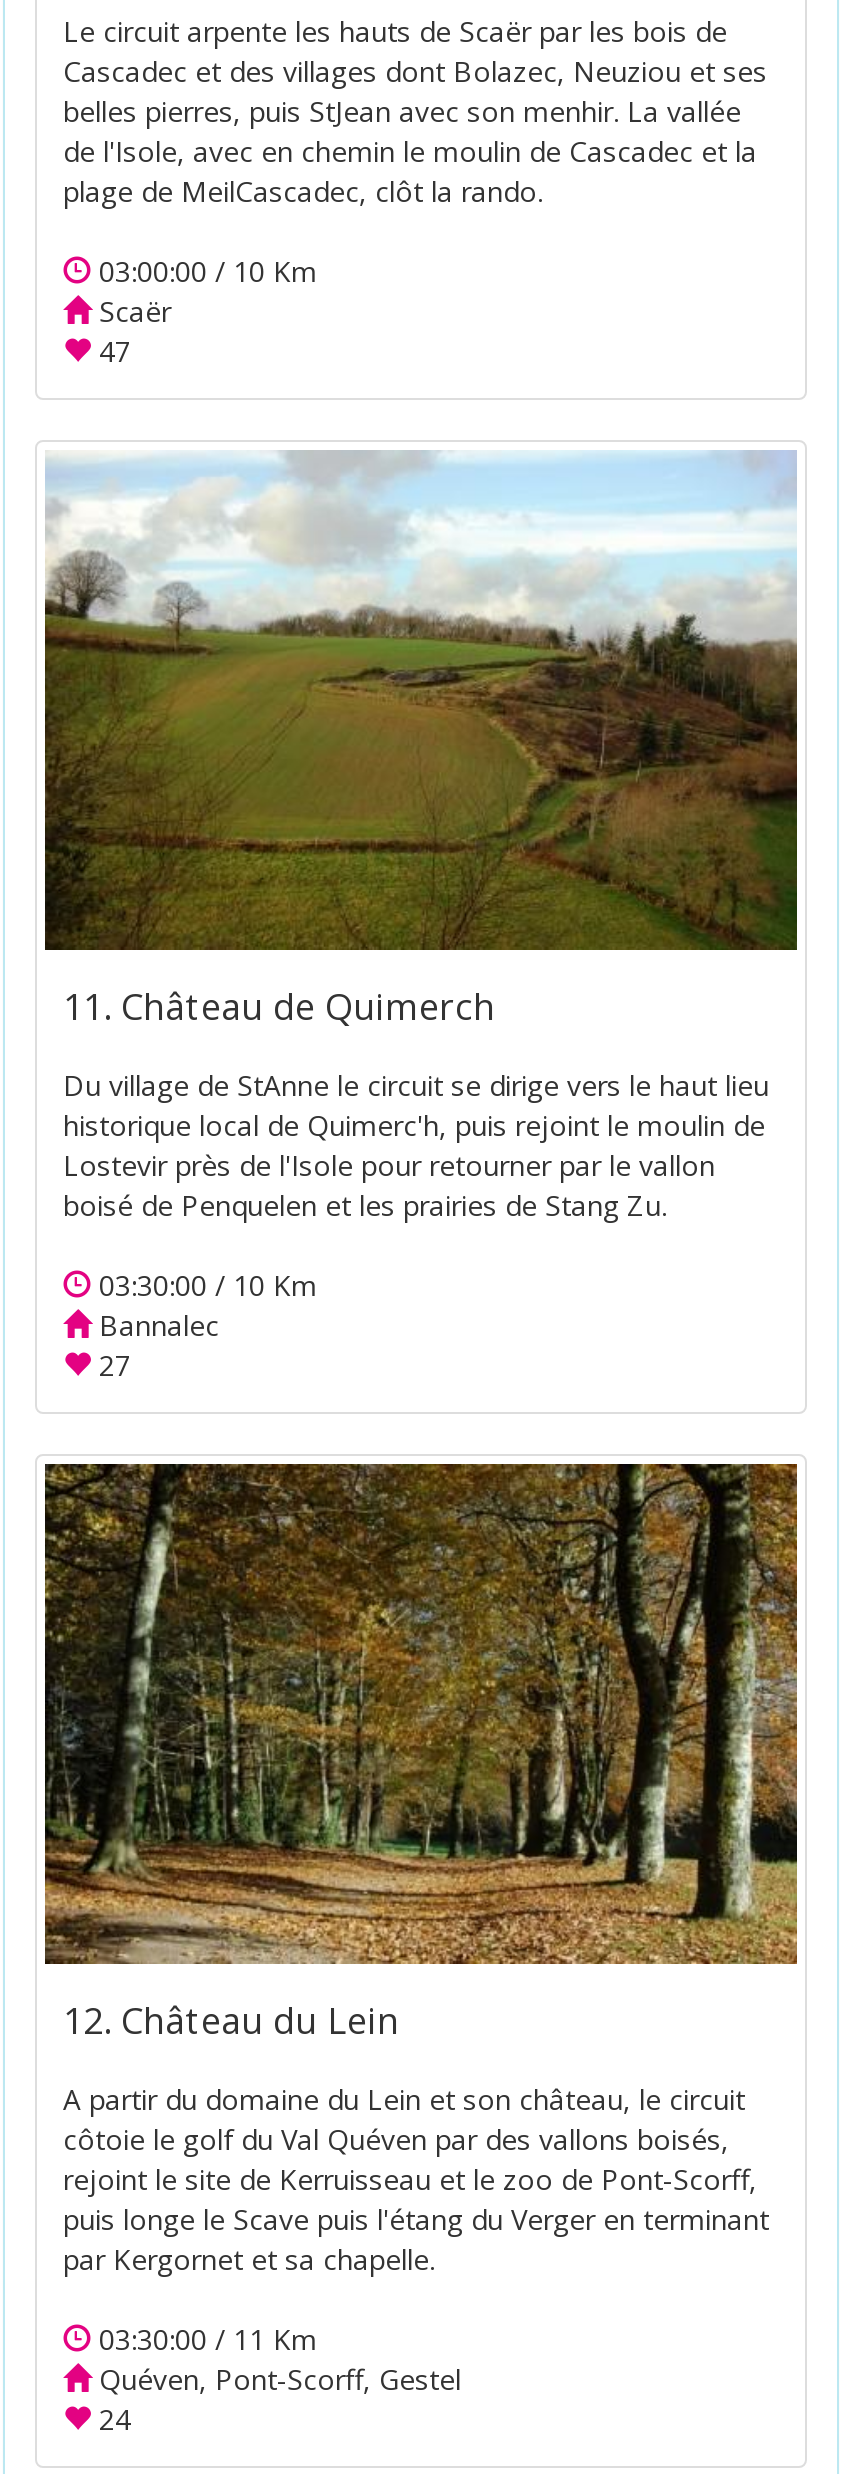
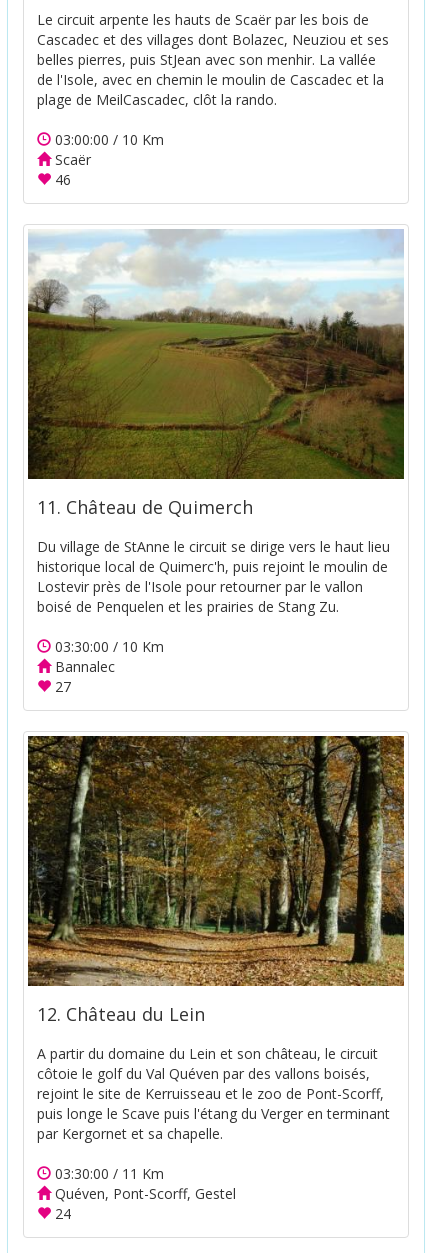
[91,332,131,370] 47 -> [51,170,71,189] 46

